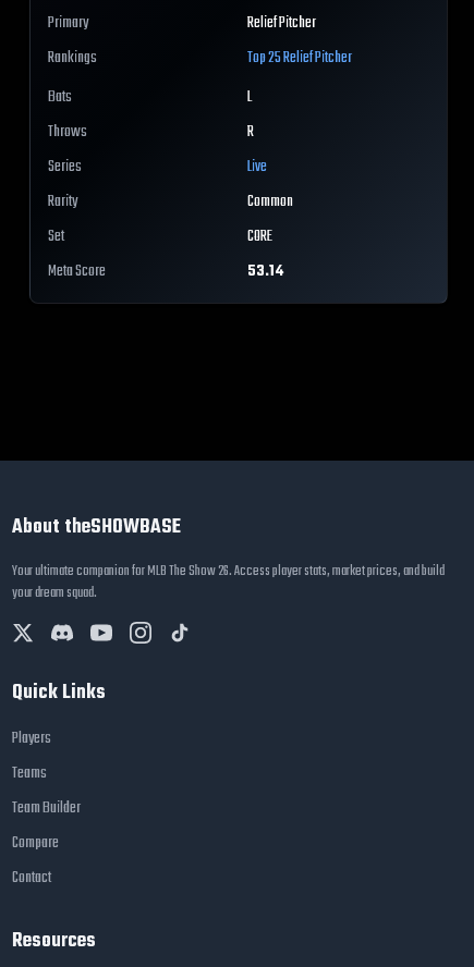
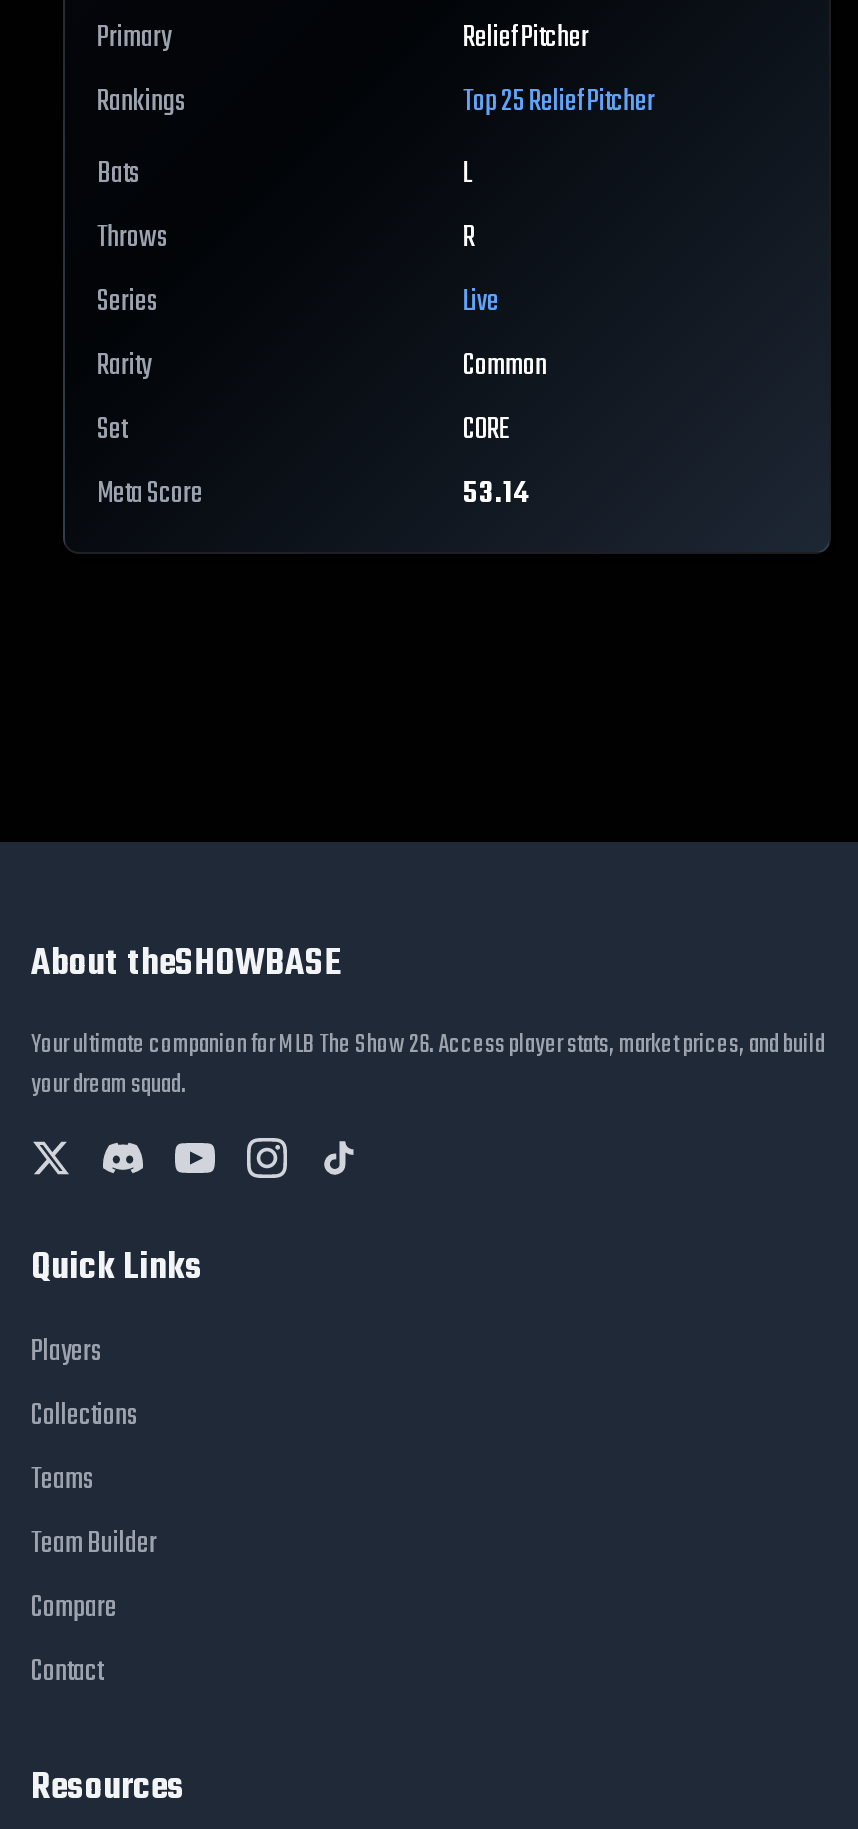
none -> [31,1394,139,1440] Collections

